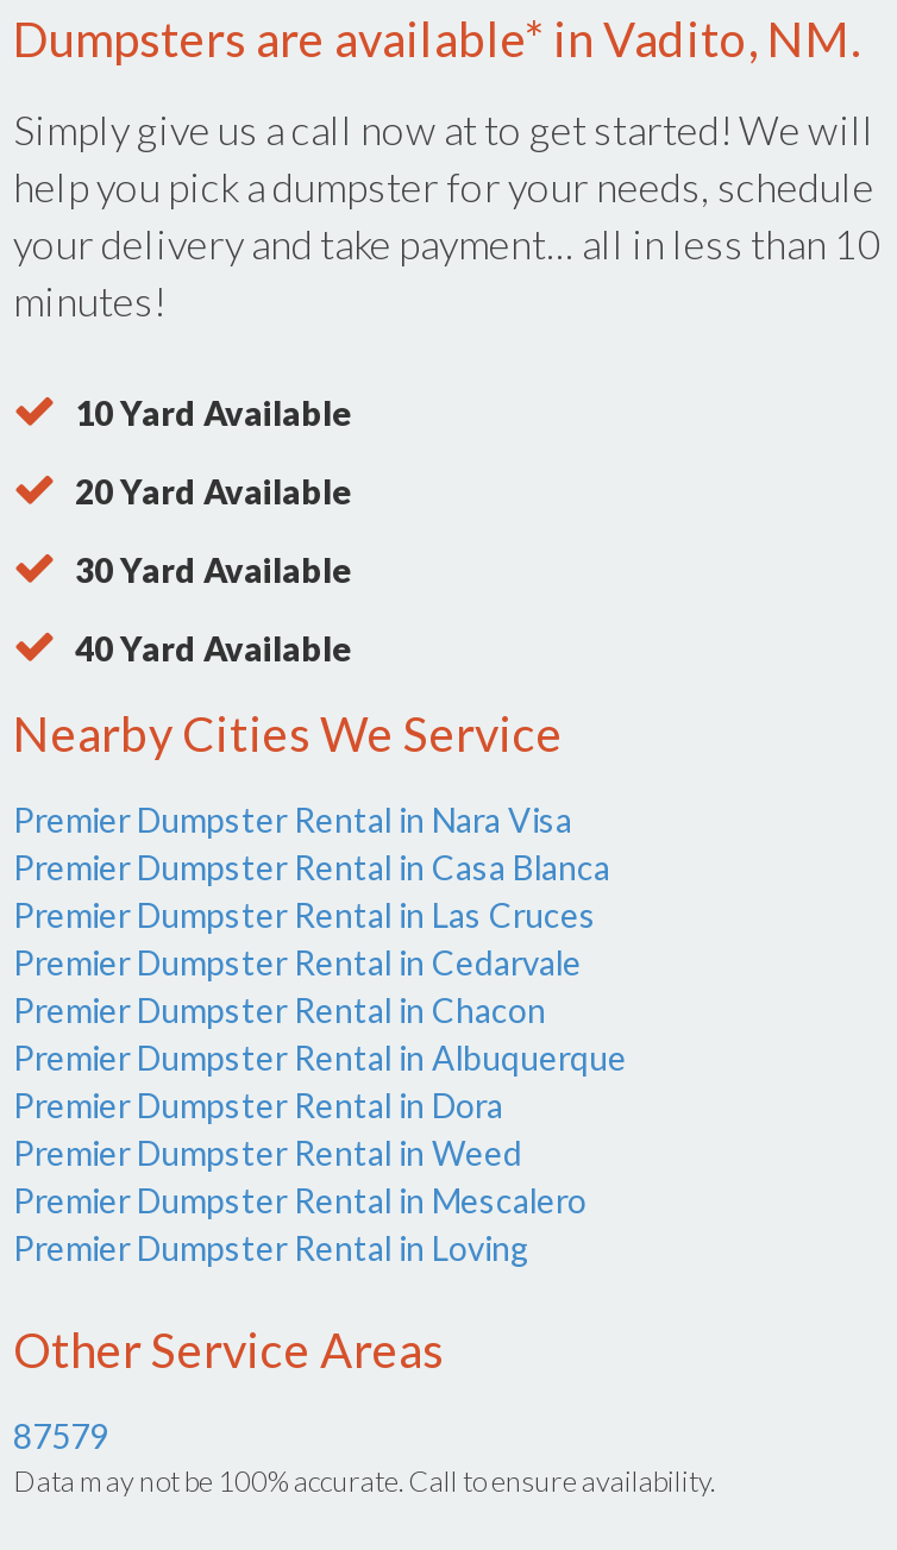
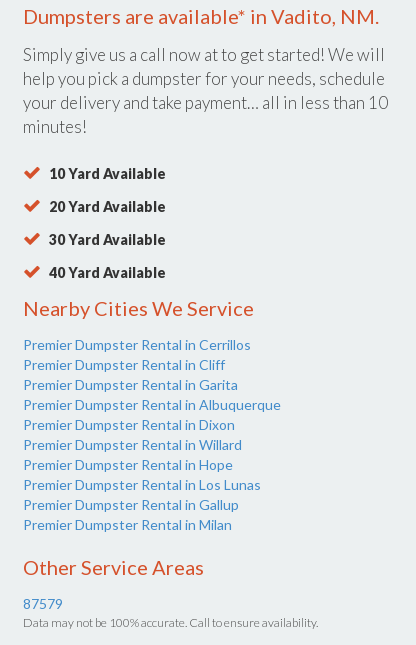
[13,800,610,1030] Premier Dumpster Rental in Nara Visa | Premier Dumpster Rental in Casa Blanca | Premier Dumpster Rental in Las Cruces | Premier Dumpster Rental in Cedarvale | Premier Dumpster Rental in Chacon -> [23,336,251,393] Premier Dumpster Rental in Cerrillos | Premier Dumpster Rental in Cliff | Premier Dumpster Rental in Garita
moved [13,1038,627,1078] -> [23,396,281,413]: Premier Dumpster Rental in Albuquerque
[13,1085,586,1268] Premier Dumpster Rental in Dora | Premier Dumpster Rental in Weed | Premier Dumpster Rental in Mescalero | Premier Dumpster Rental in Loving -> [23,416,261,533] Premier Dumpster Rental in Dixon | Premier Dumpster Rental in Willard | Premier Dumpster Rental in Hope | Premier Dumpster Rental in Los Lunas | Premier Dumpster Rental in Gallup | Premier Dumpster Rental in Milan

